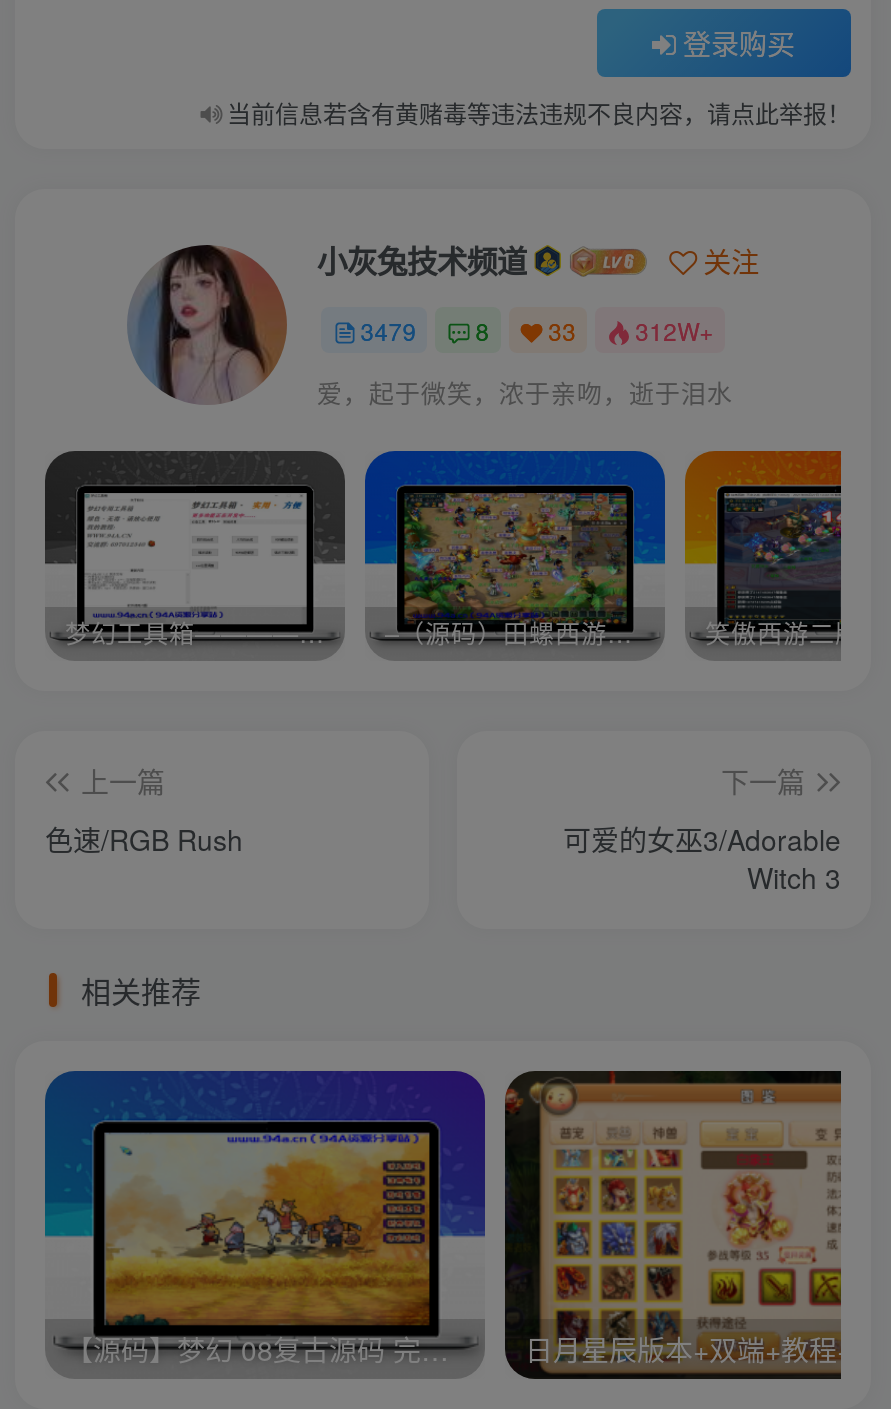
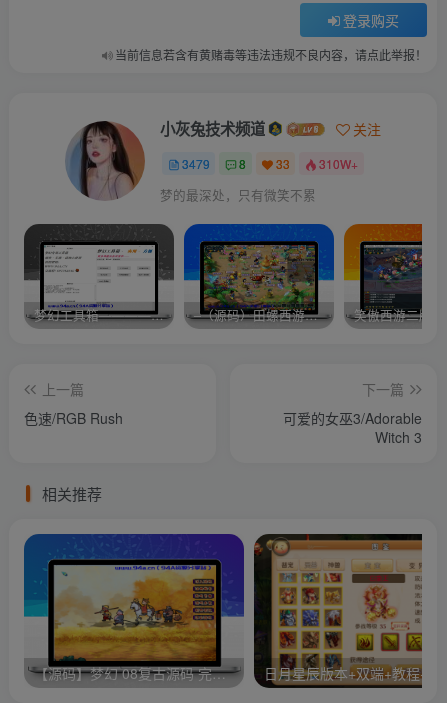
[360,313,713,347] 3479 8 33 312W+ -> [182,155,358,172] 3479 8 33 310W+
[317,374,733,410] 爱，起于微笑，浓于亲吻，逝于泪水 -> [160,186,316,204] 梦的最深处，只有微笑不累

